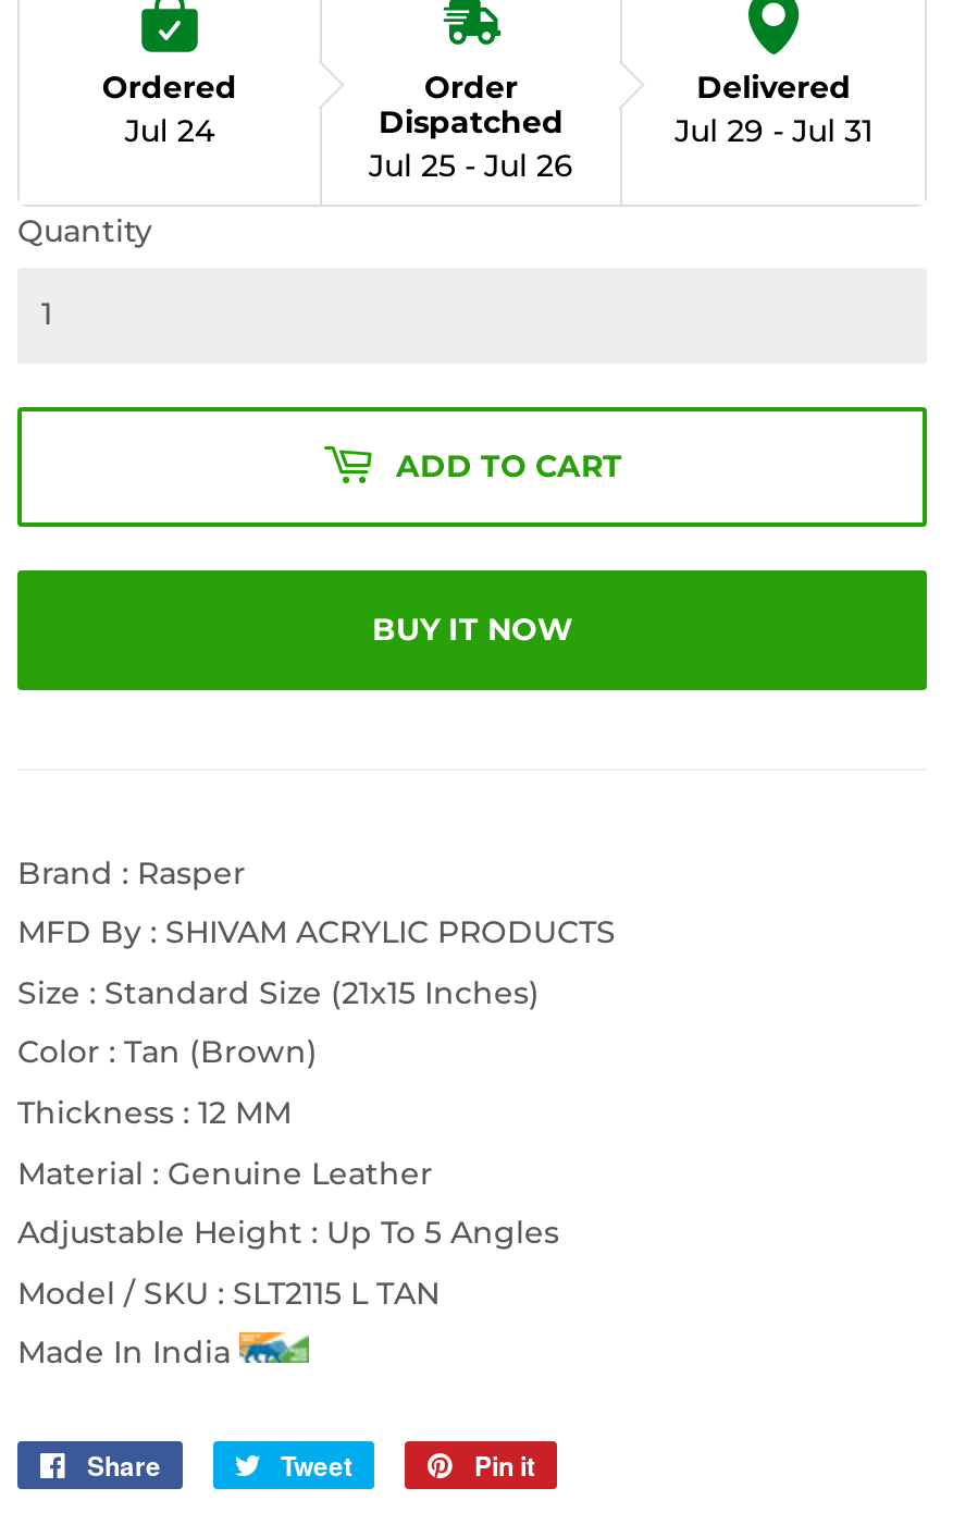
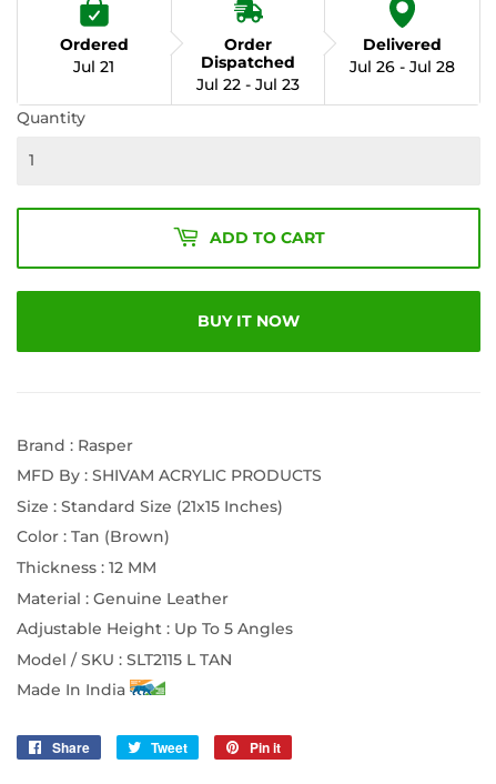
[125,110,214,150] Jul 24 -> [74,56,115,76] Jul 21
[675,110,873,150] Jul 29 - Jul 31 -> [350,56,455,76] Jul 26 - Jul 28
[369,145,573,184] Jul 25 - Jul 26 -> [196,74,300,94] Jul 22 - Jul 23

